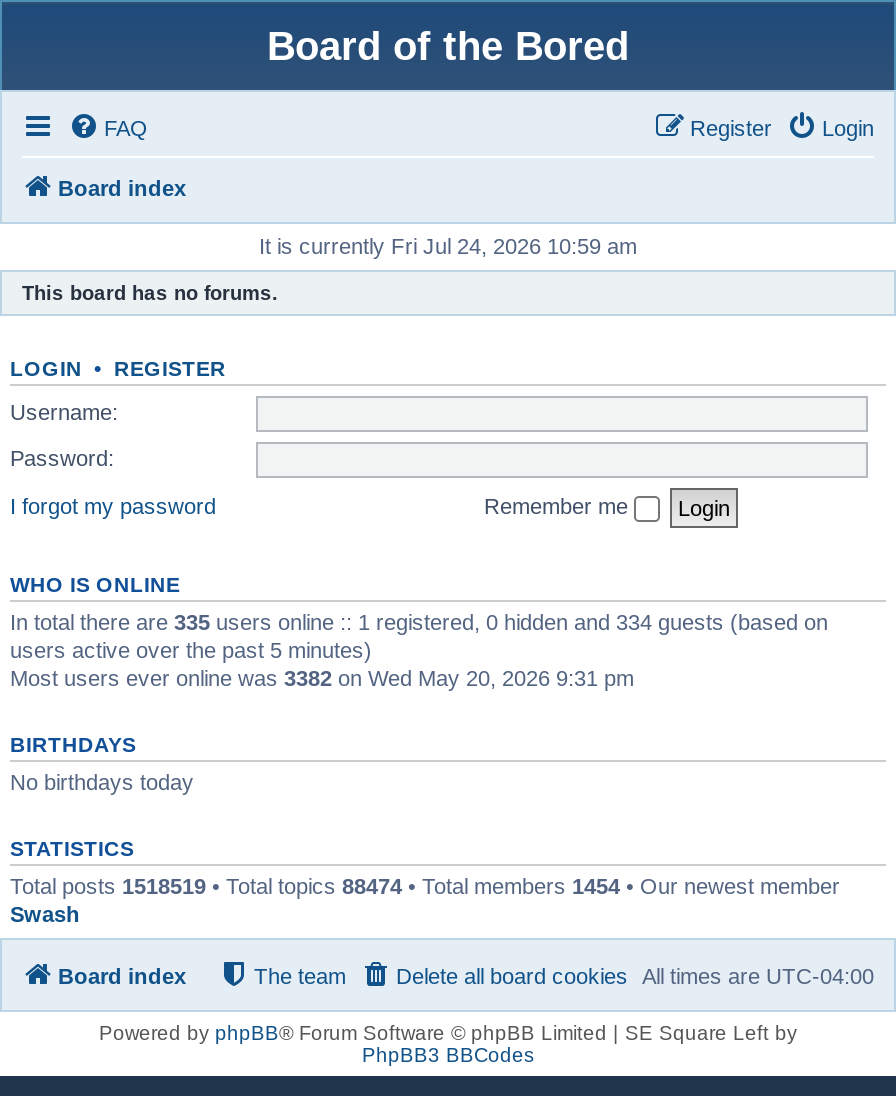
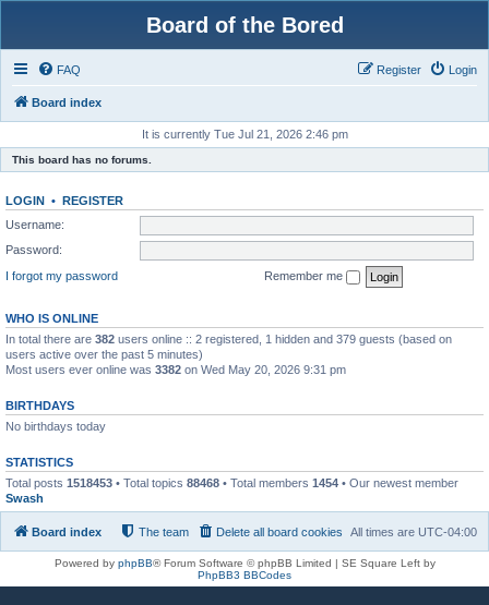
[259,234,637,258] It is currently Fri Jul 24, 2026 10:59 am -> [141,128,348,141] It is currently Tue Jul 21, 2026 2:46 pm
[10,609,828,633] In total there are 335 users online :: 1 registered, 0 hidden and 334 guests (based on -> [5,332,452,345] In total there are 382 users online :: 2 registered, 1 hidden and 379 guests (based on
[10,873,840,897] Total posts 1518519 • Total topics 88474 • Total members 1454 • Our newest member -> [5,476,458,489] Total posts 1518453 • Total topics 88468 • Total members 1454 • Our newest member

